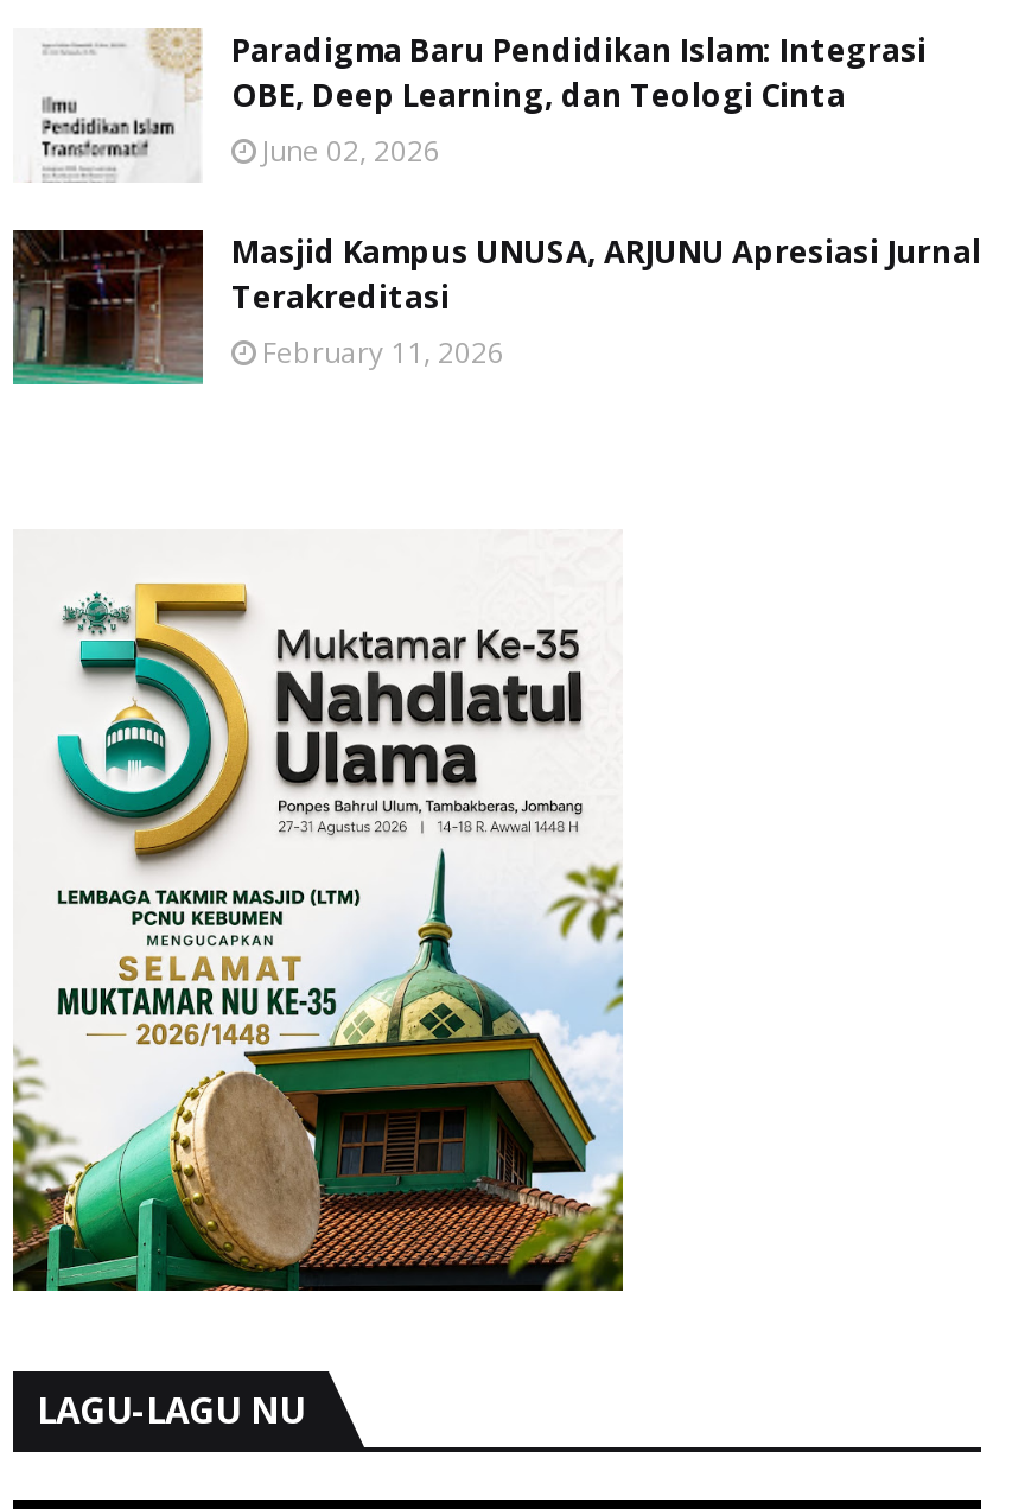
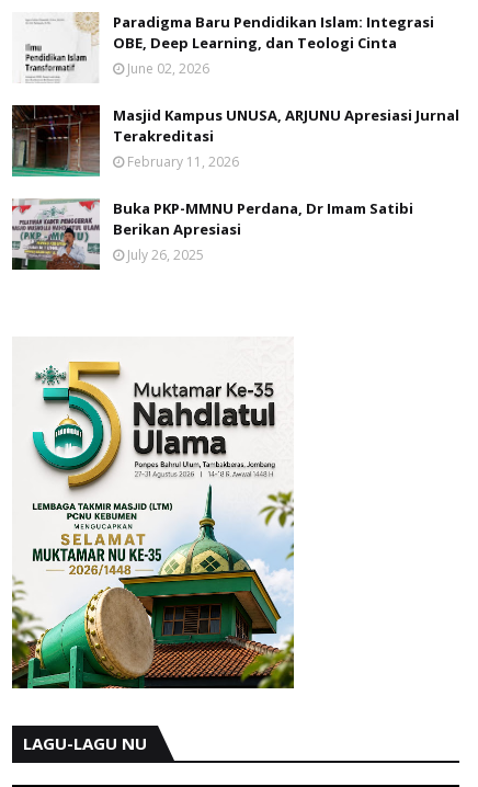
none -> [11,198,413,271] [image] | Buka PKP-MMNU Perdana, Dr Imam Satibi | Berikan Apresiasi | July 26, 2025

